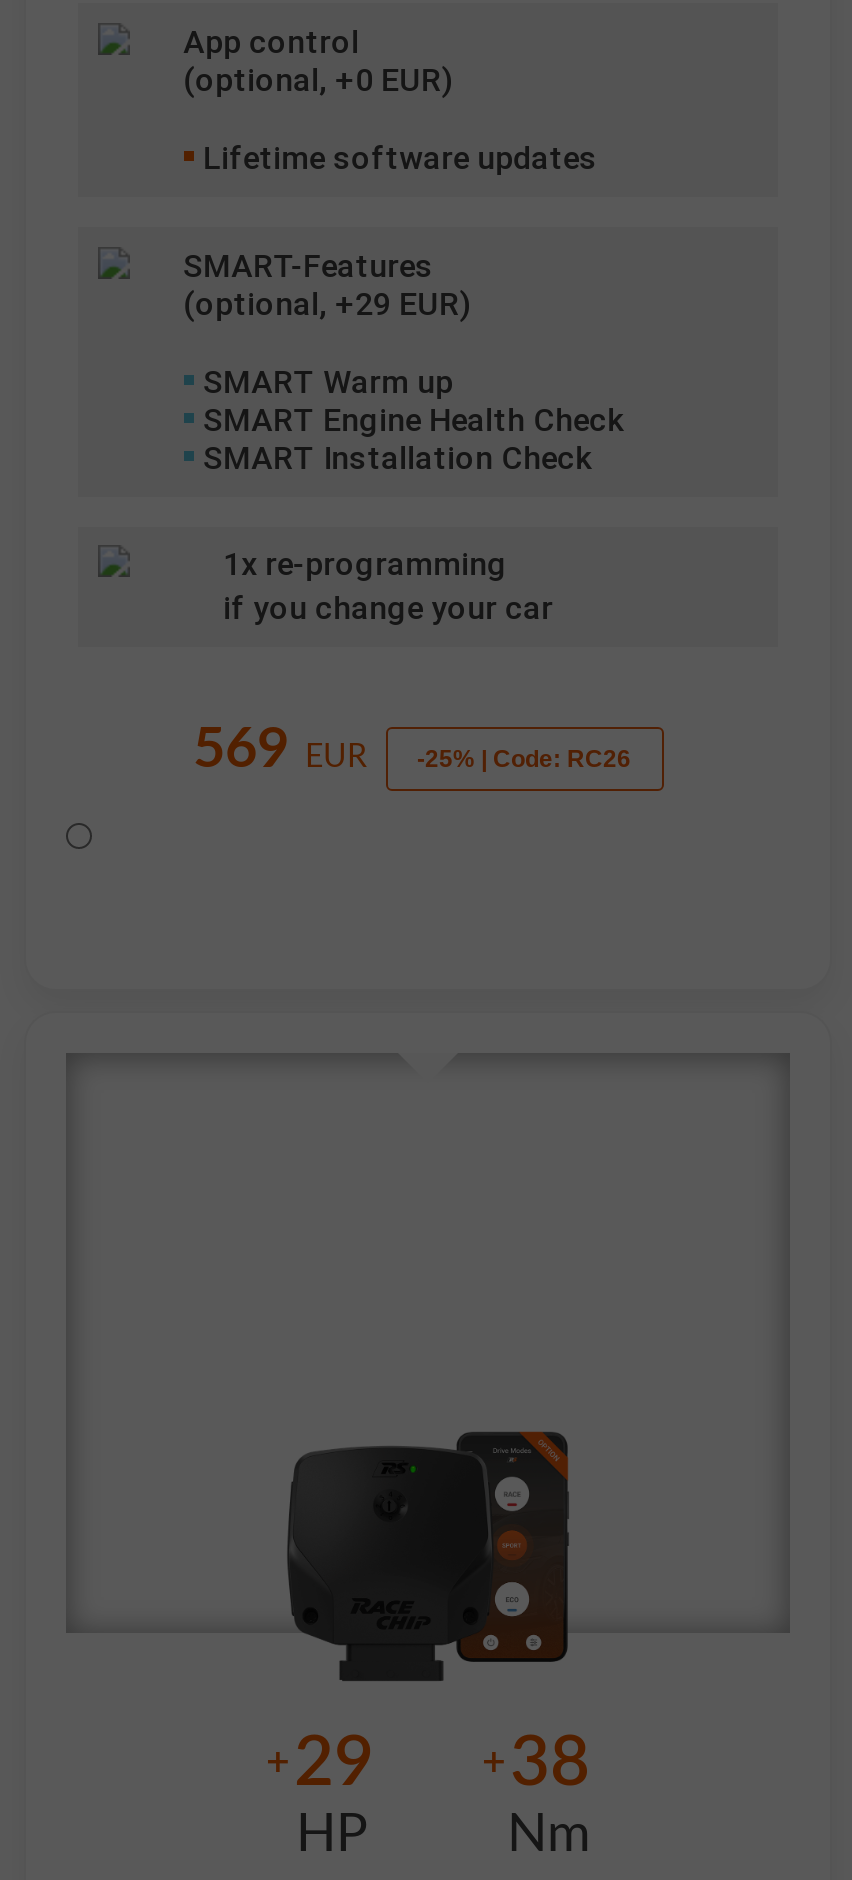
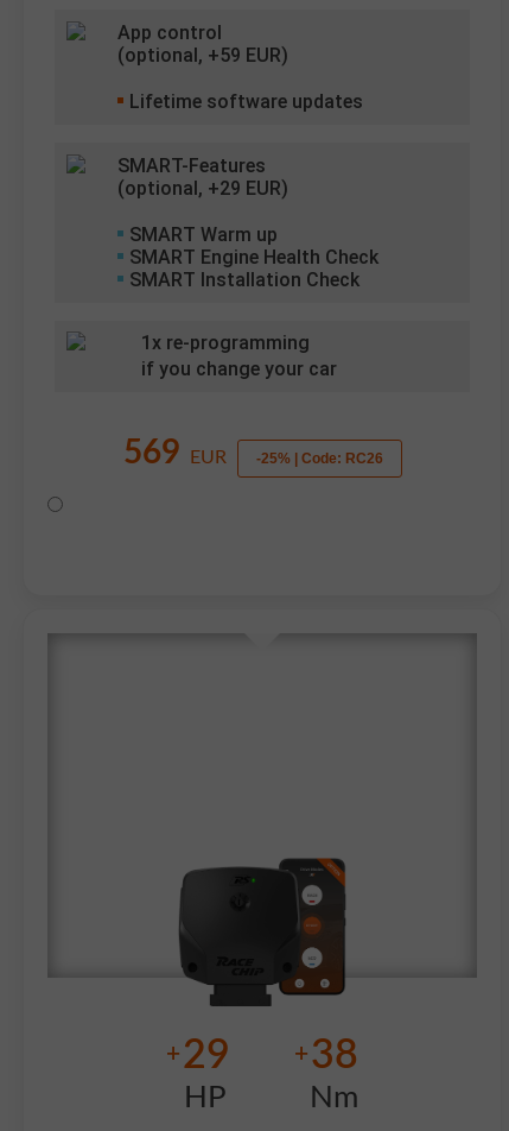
[183,61,453,99] (optional, +0 EUR) -> [117,44,288,67] (optional, +59 EUR)

